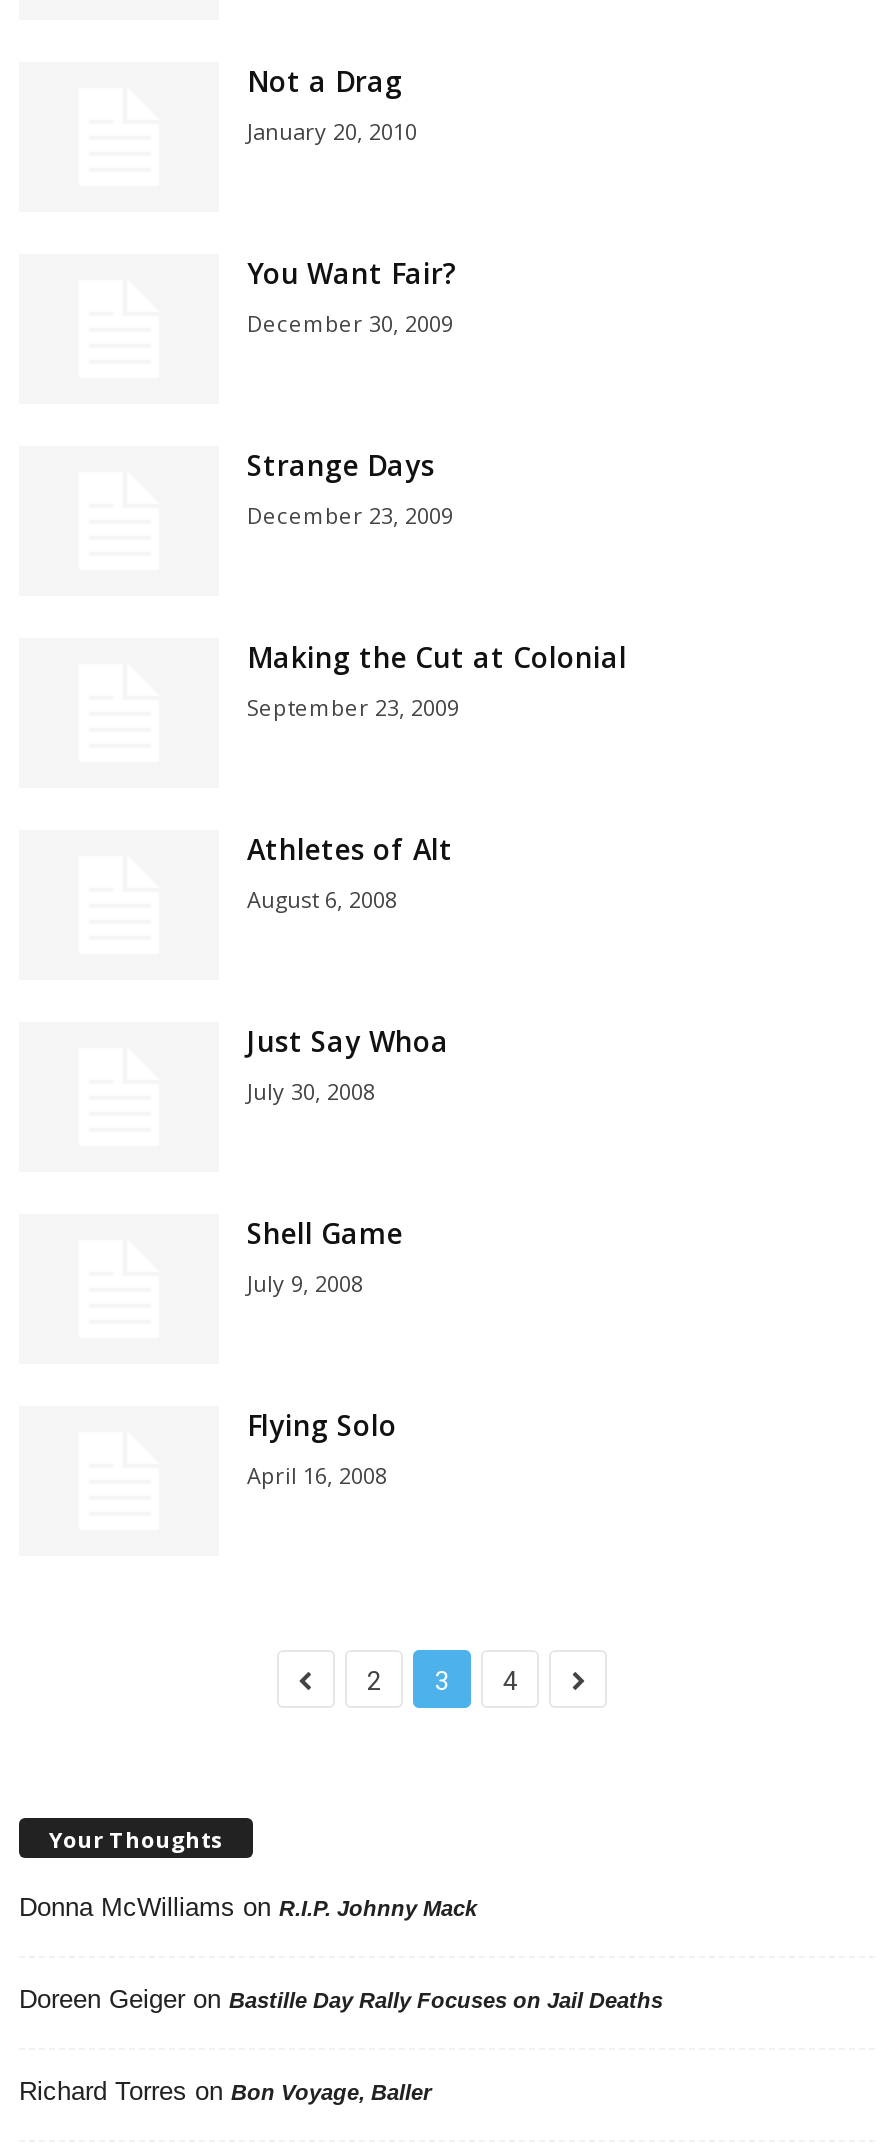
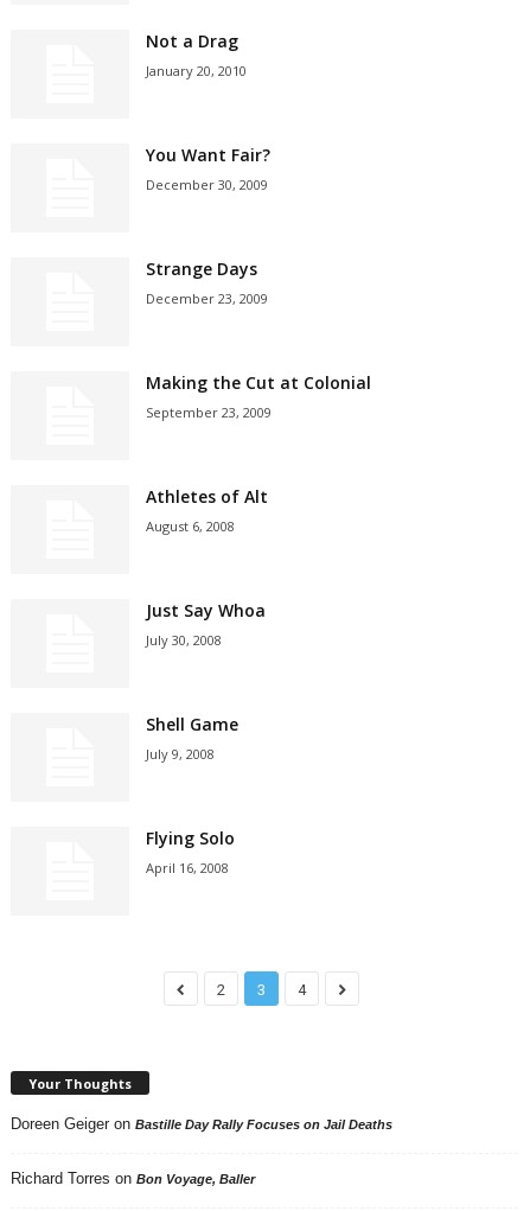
[19,1891,477,1921] Donna McWilliams on R.I.P. Johnny Mack -> none

